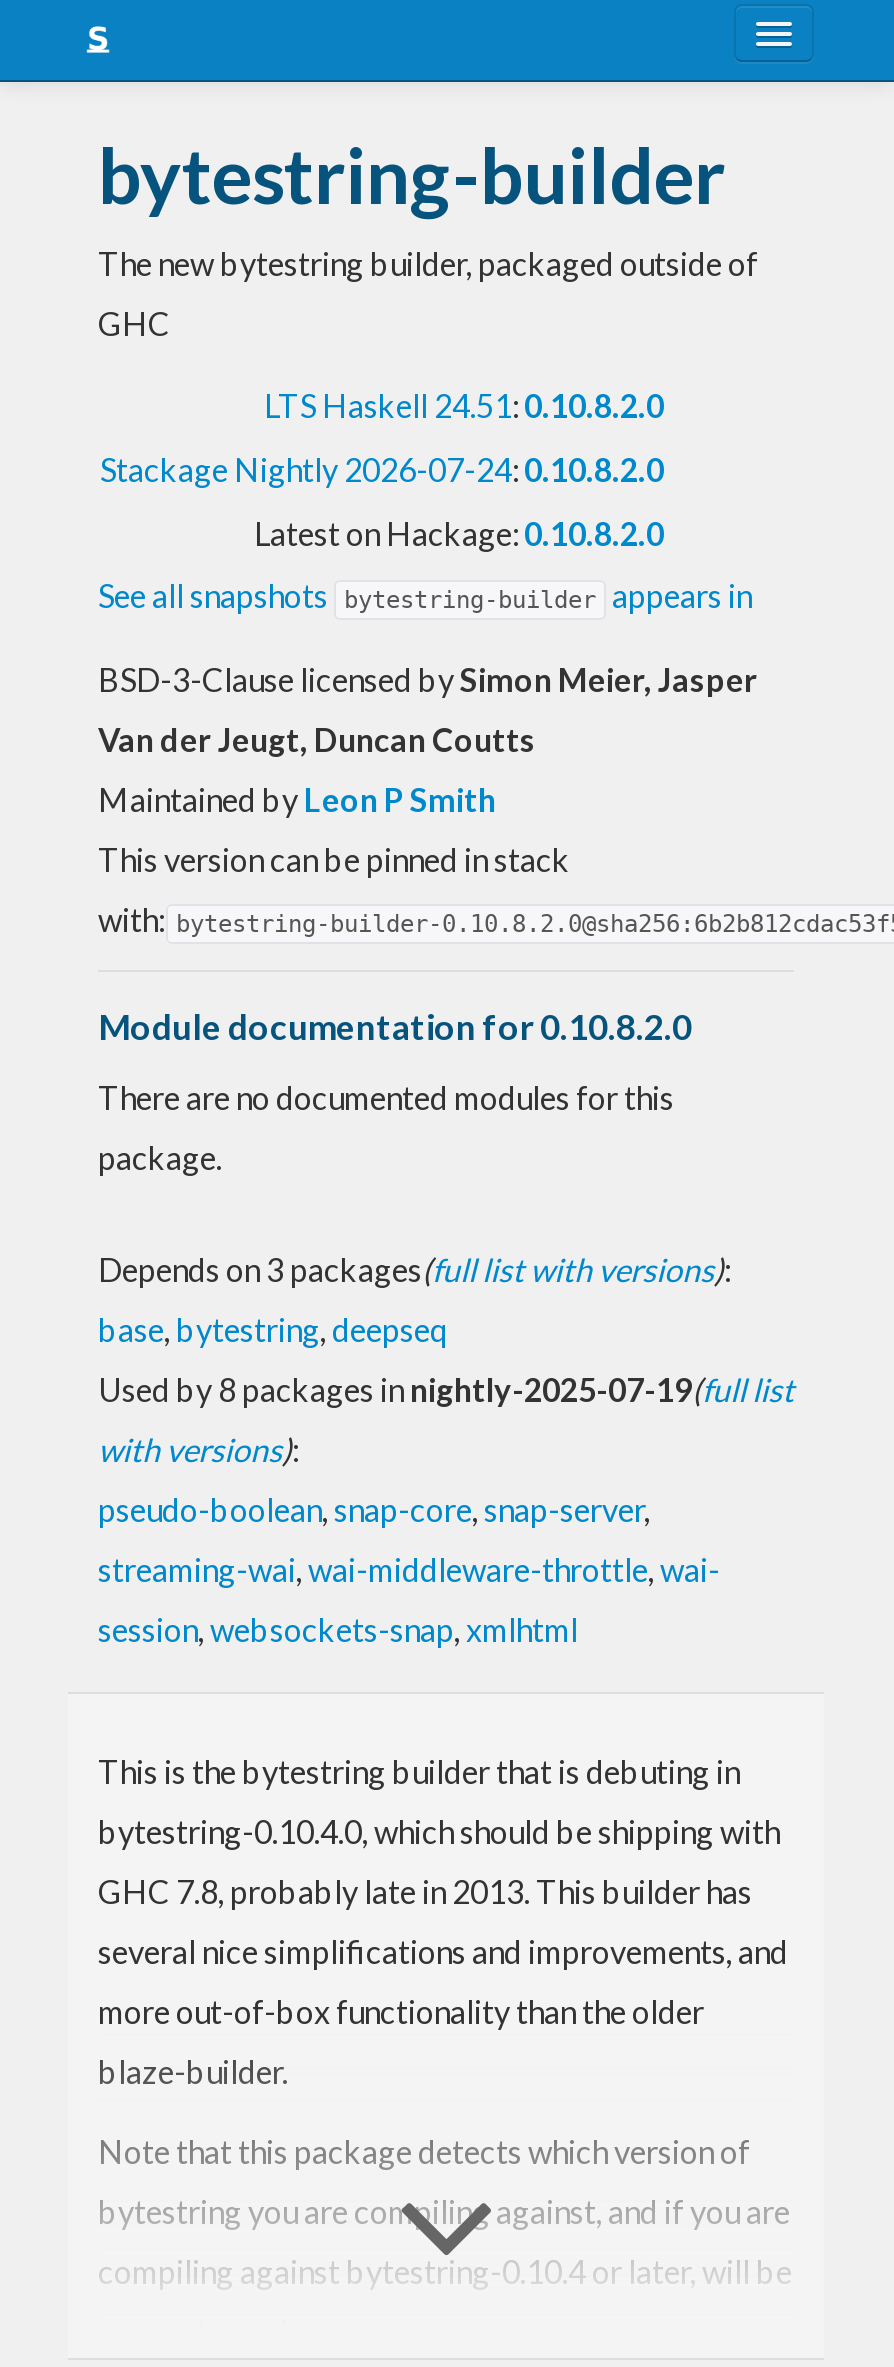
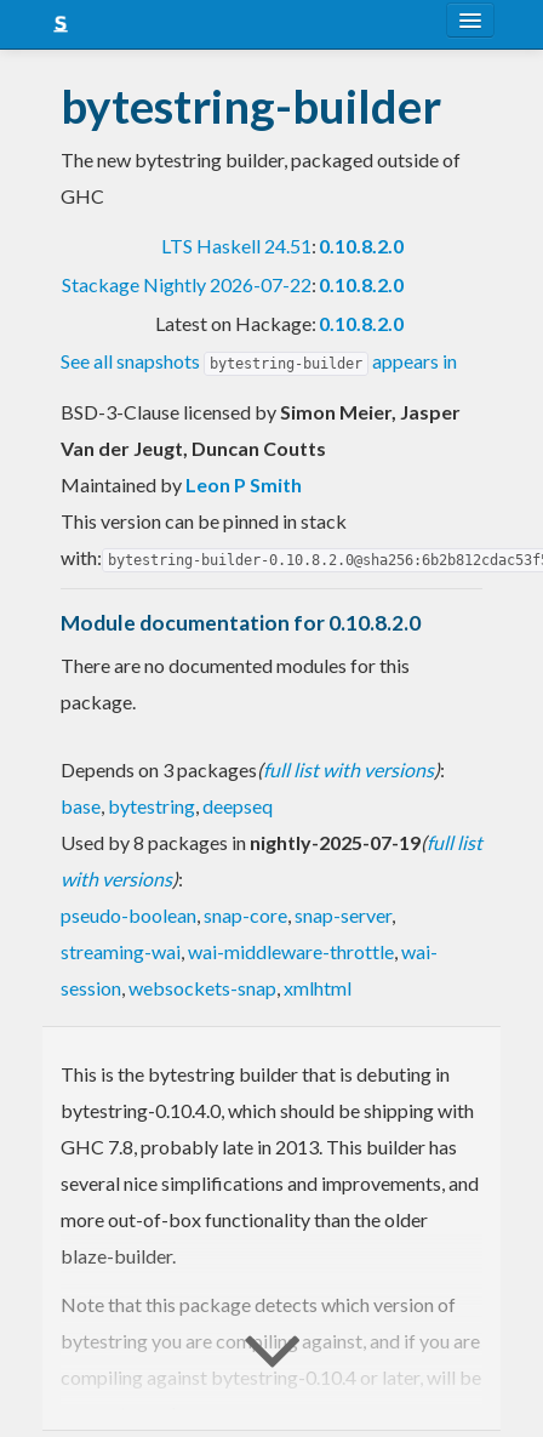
[100,450,664,488] Stackage Nightly 2026-07-24: 0.10.8.2.0 -> [62,273,404,296] Stackage Nightly 2026-07-22: 0.10.8.2.0

